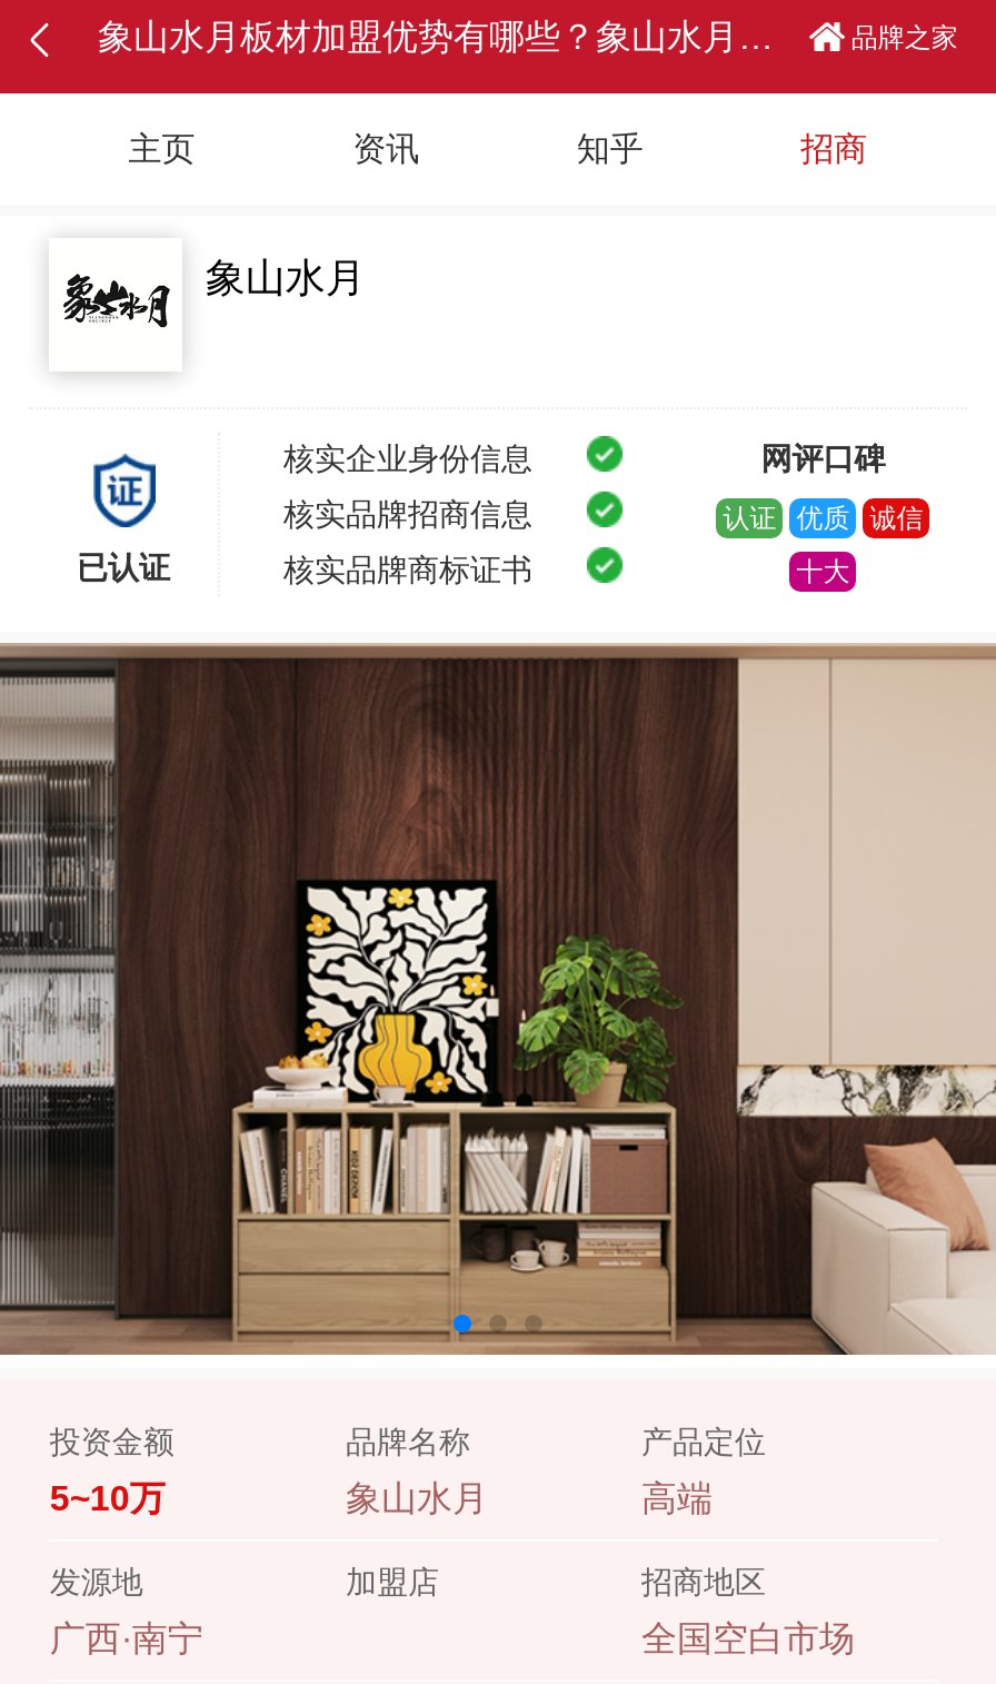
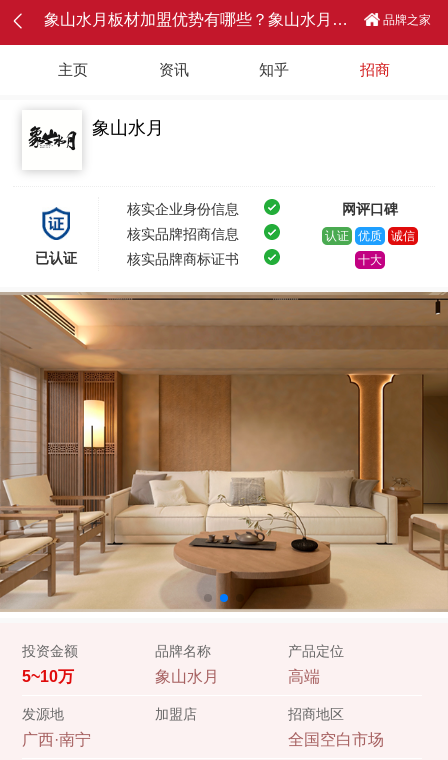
[7,645,989,1355] [image] -> [3,293,445,611] [image]

